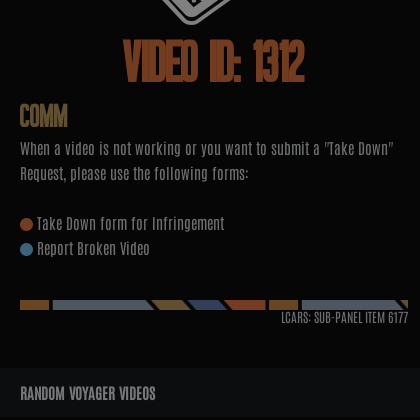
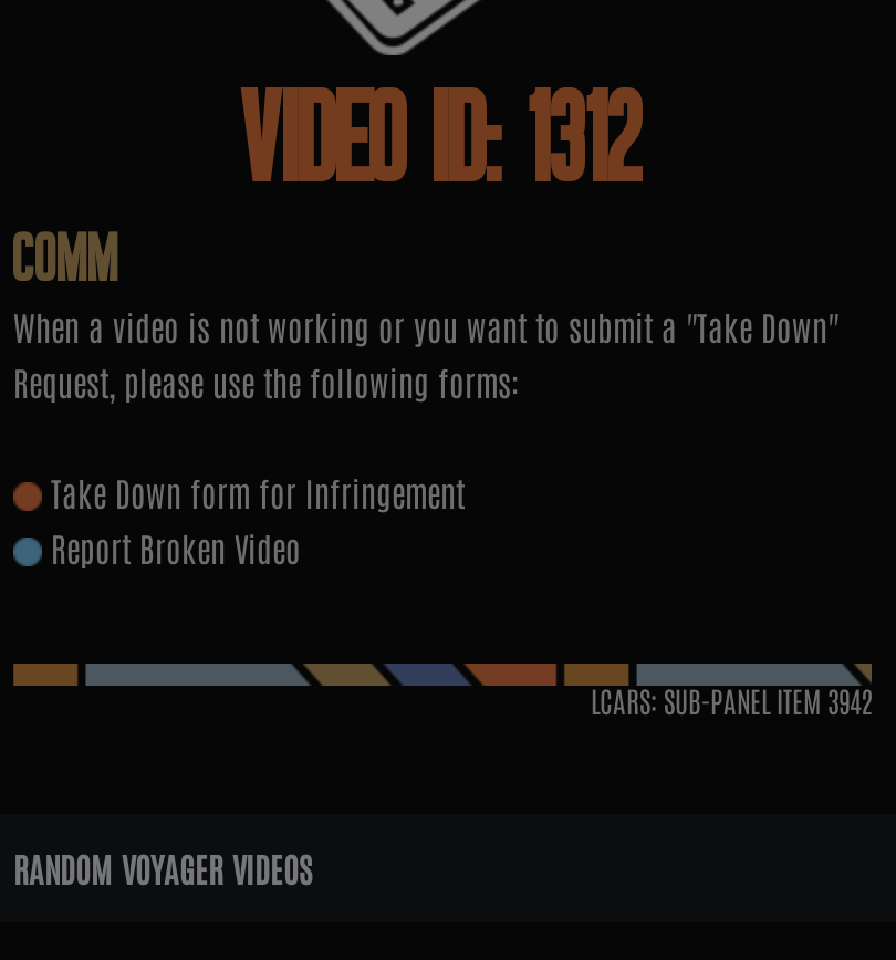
[281,308,408,325] LCARS: SUB-PANEL ITEM6177 -> [591,681,872,719] LCARS: SUB-PANEL ITEM3942

